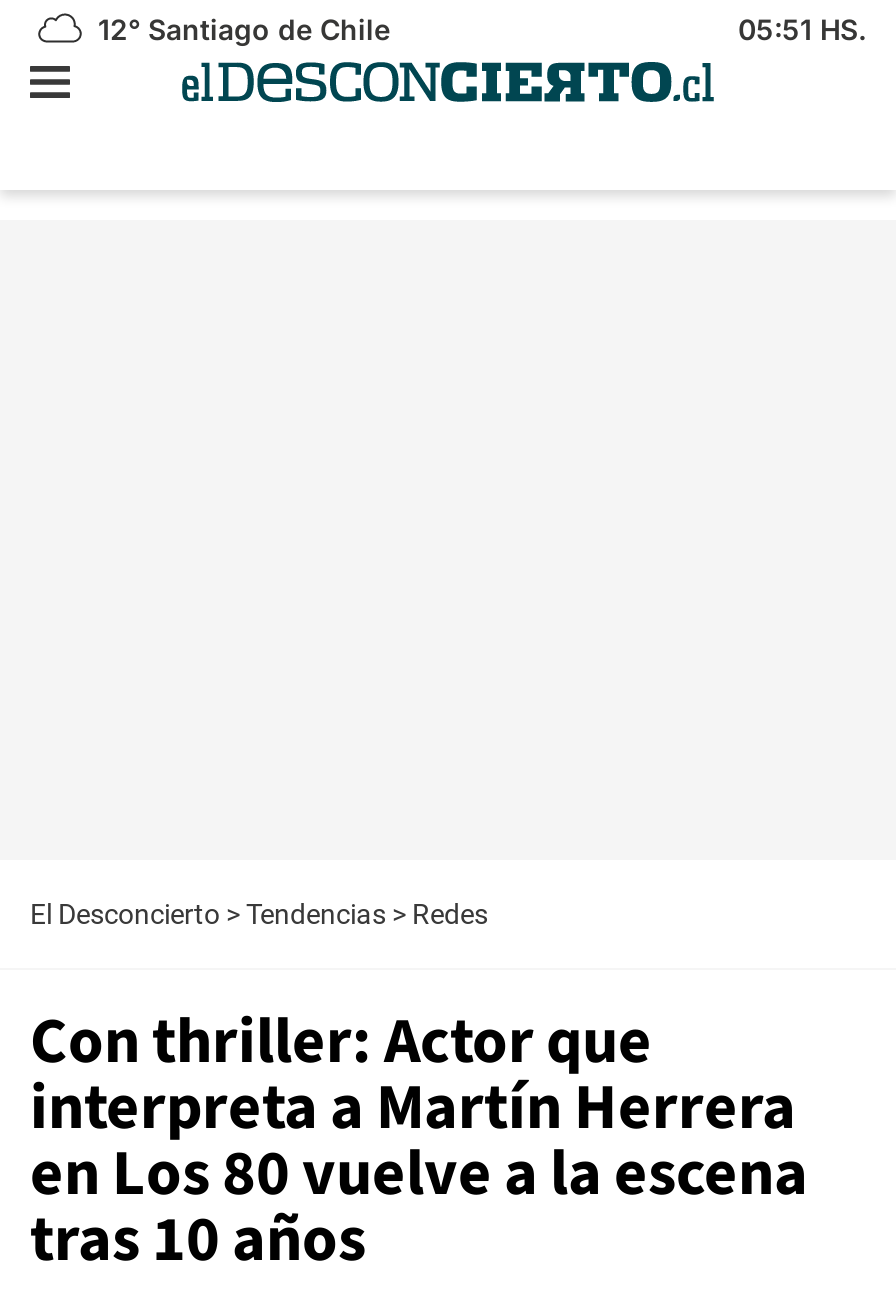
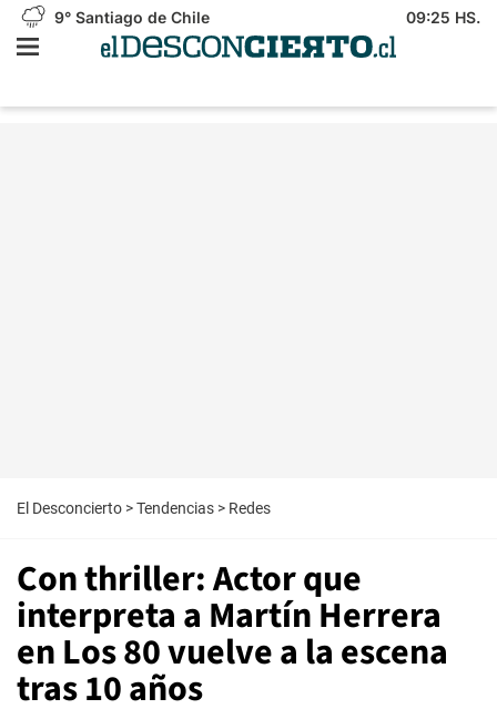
[90,12,390,46] 12° Santiago de Chile -> [50,8,210,27] 9° Santiago de Chile
[738,12,866,46] 05:51 HS. -> [406,8,480,27] 09:25 HS.

